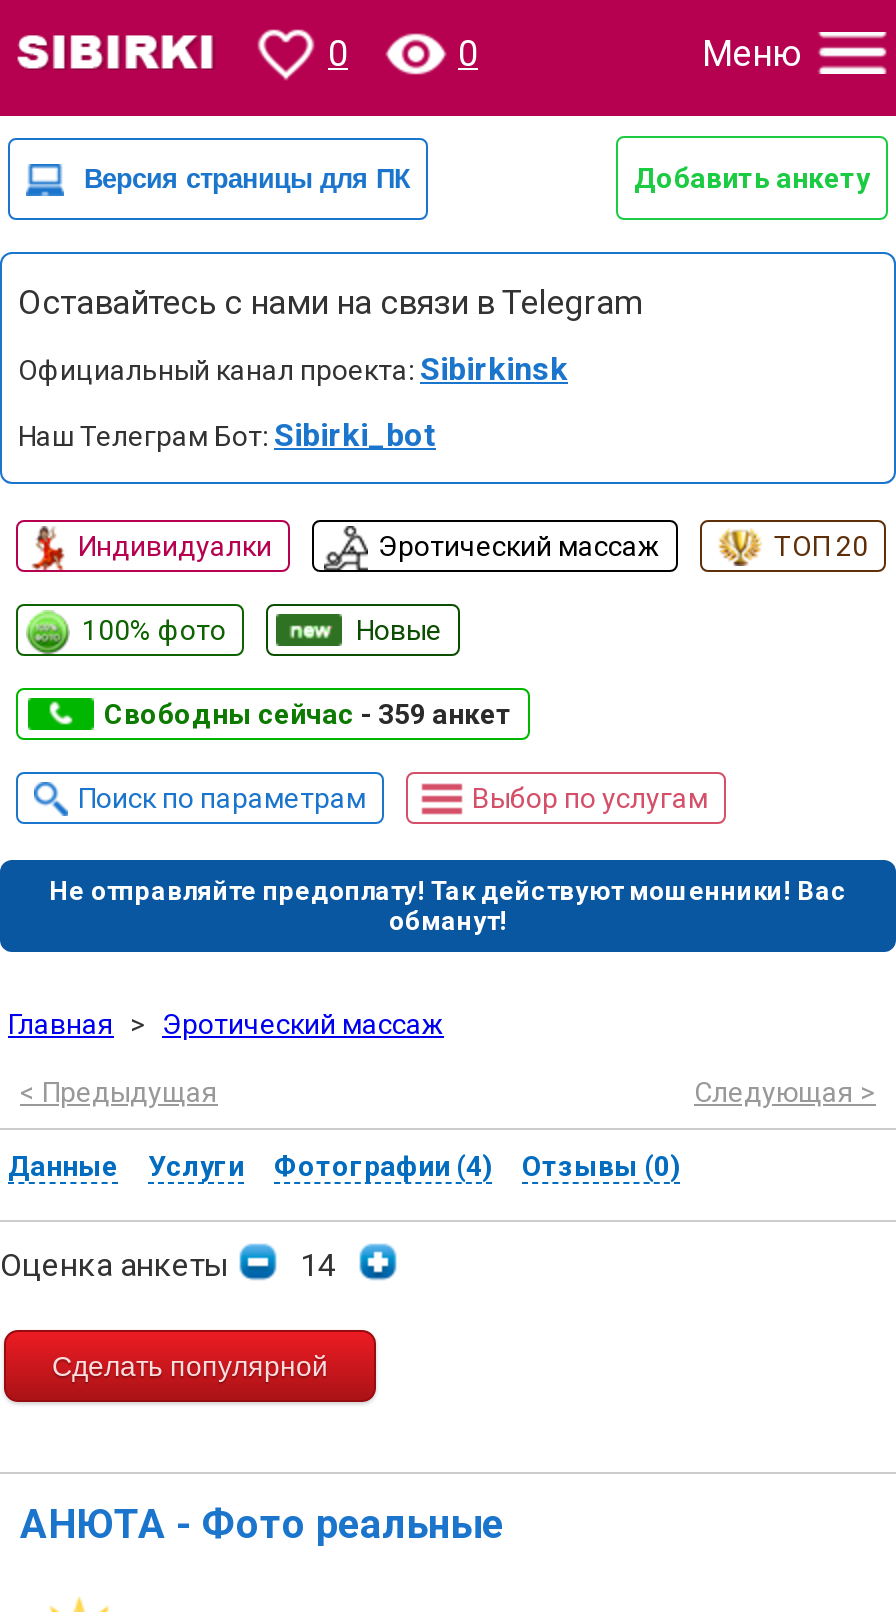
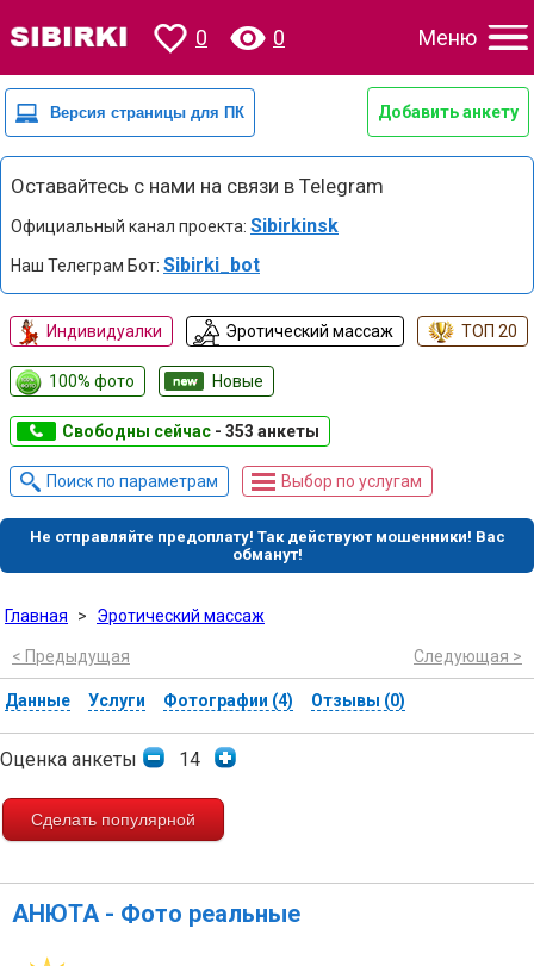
[104,698,512,730] Свободны сейчас - 359 анкет -> [62,422,319,441] Свободны сейчас - 353 анкеты

